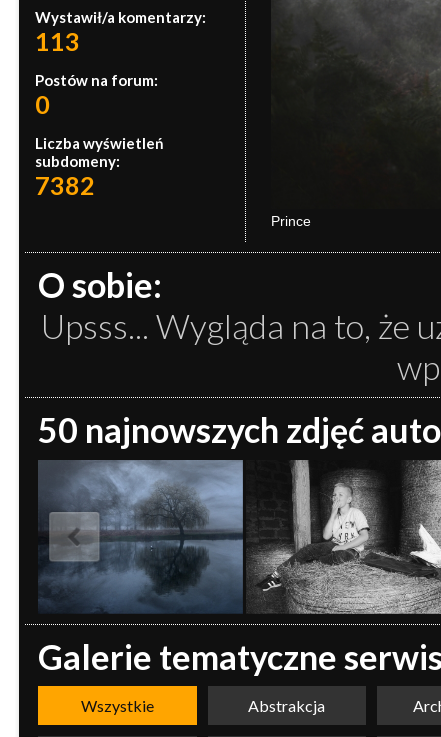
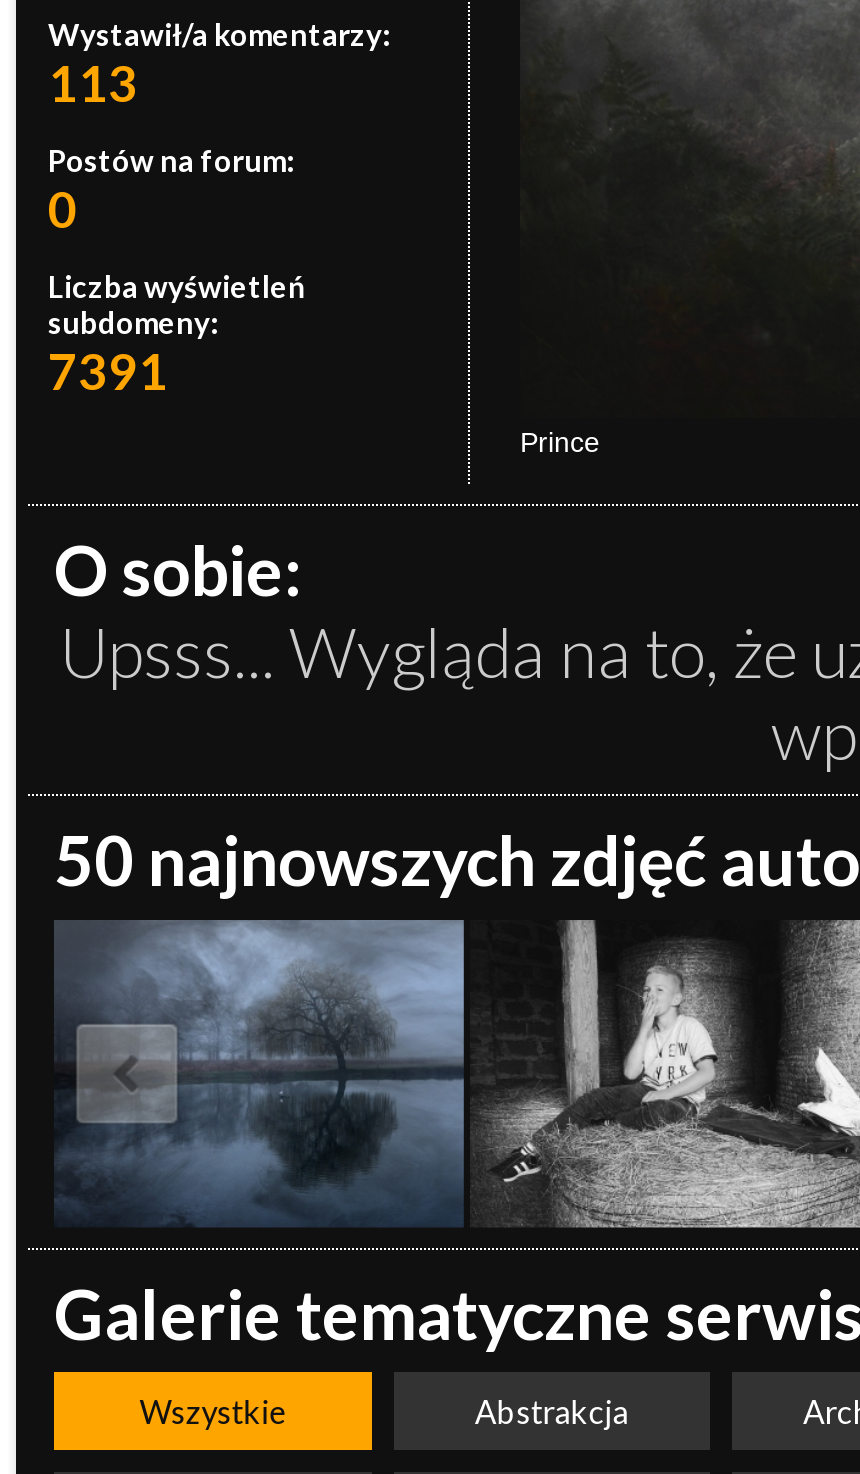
[35,170,95,200] 7382 -> [48,340,168,400] 7391

